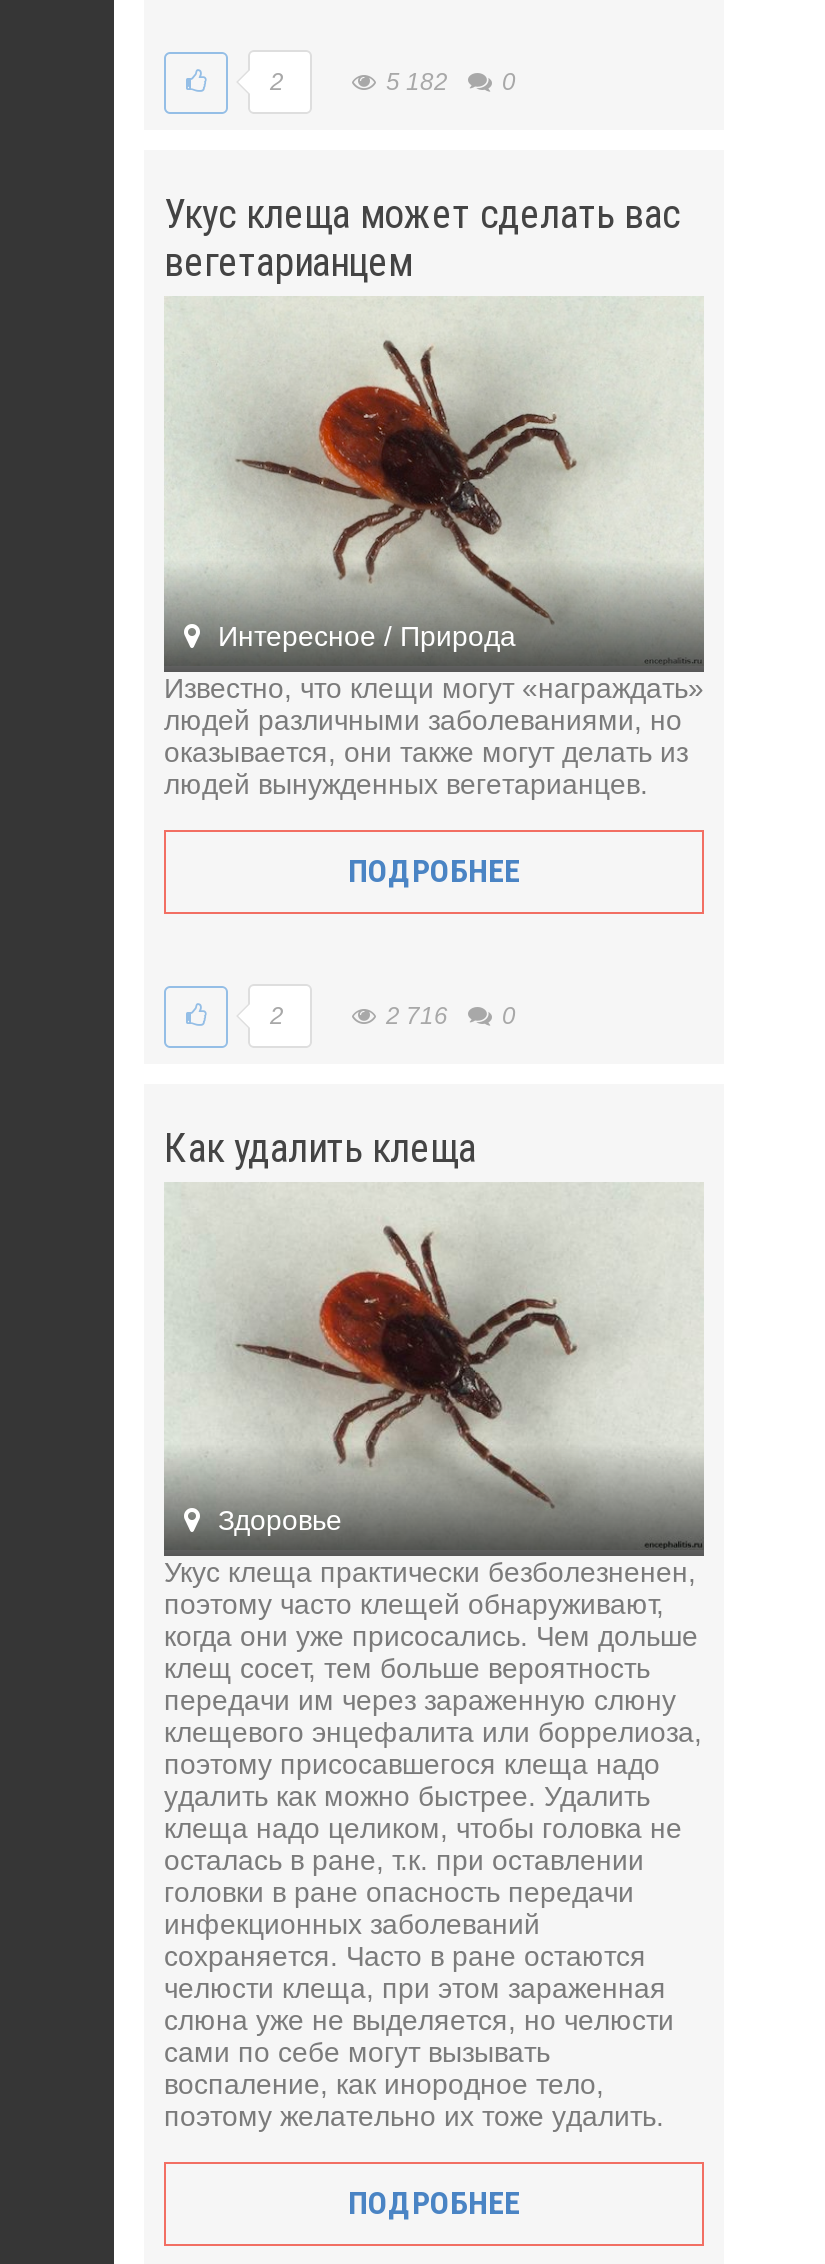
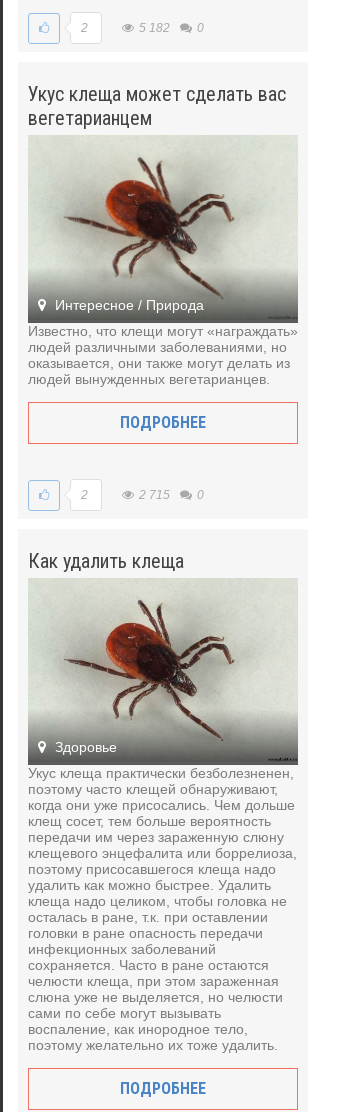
[386,1002,516,1030] 2 716 0 -> [139,488,204,502] 2 715 0

